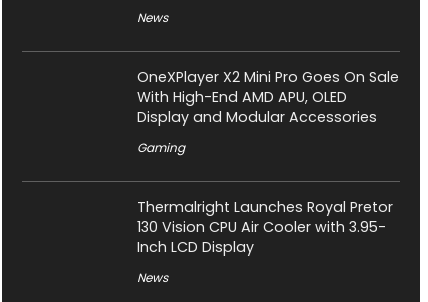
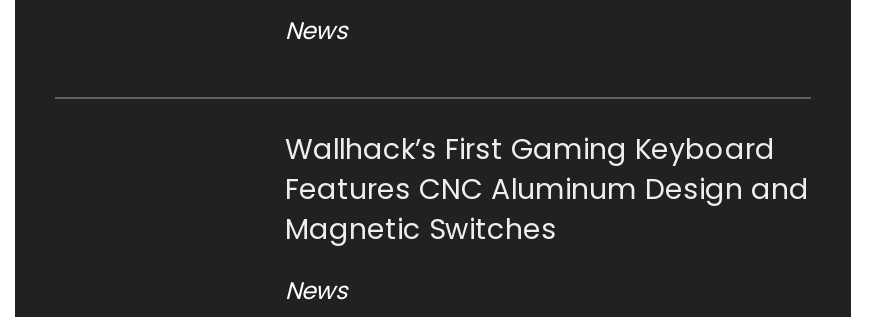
[137,67,399,257] OneXPlayer X2 Mini Pro Goes On Sale | With High-End AMD APU, OLED | Display and Modular Accessories | Gaming | Thermalright Launches Royal Pretor | 130 Vision CPU Air Cooler with 3.95- | Inch LCD Display -> [285,129,809,249] Wallhack’s First Gaming Keyboard | Features CNC Aluminum Design and | Magnetic Switches

